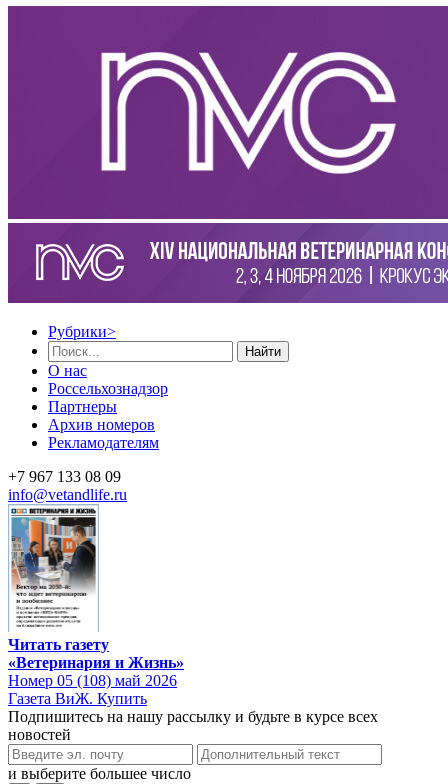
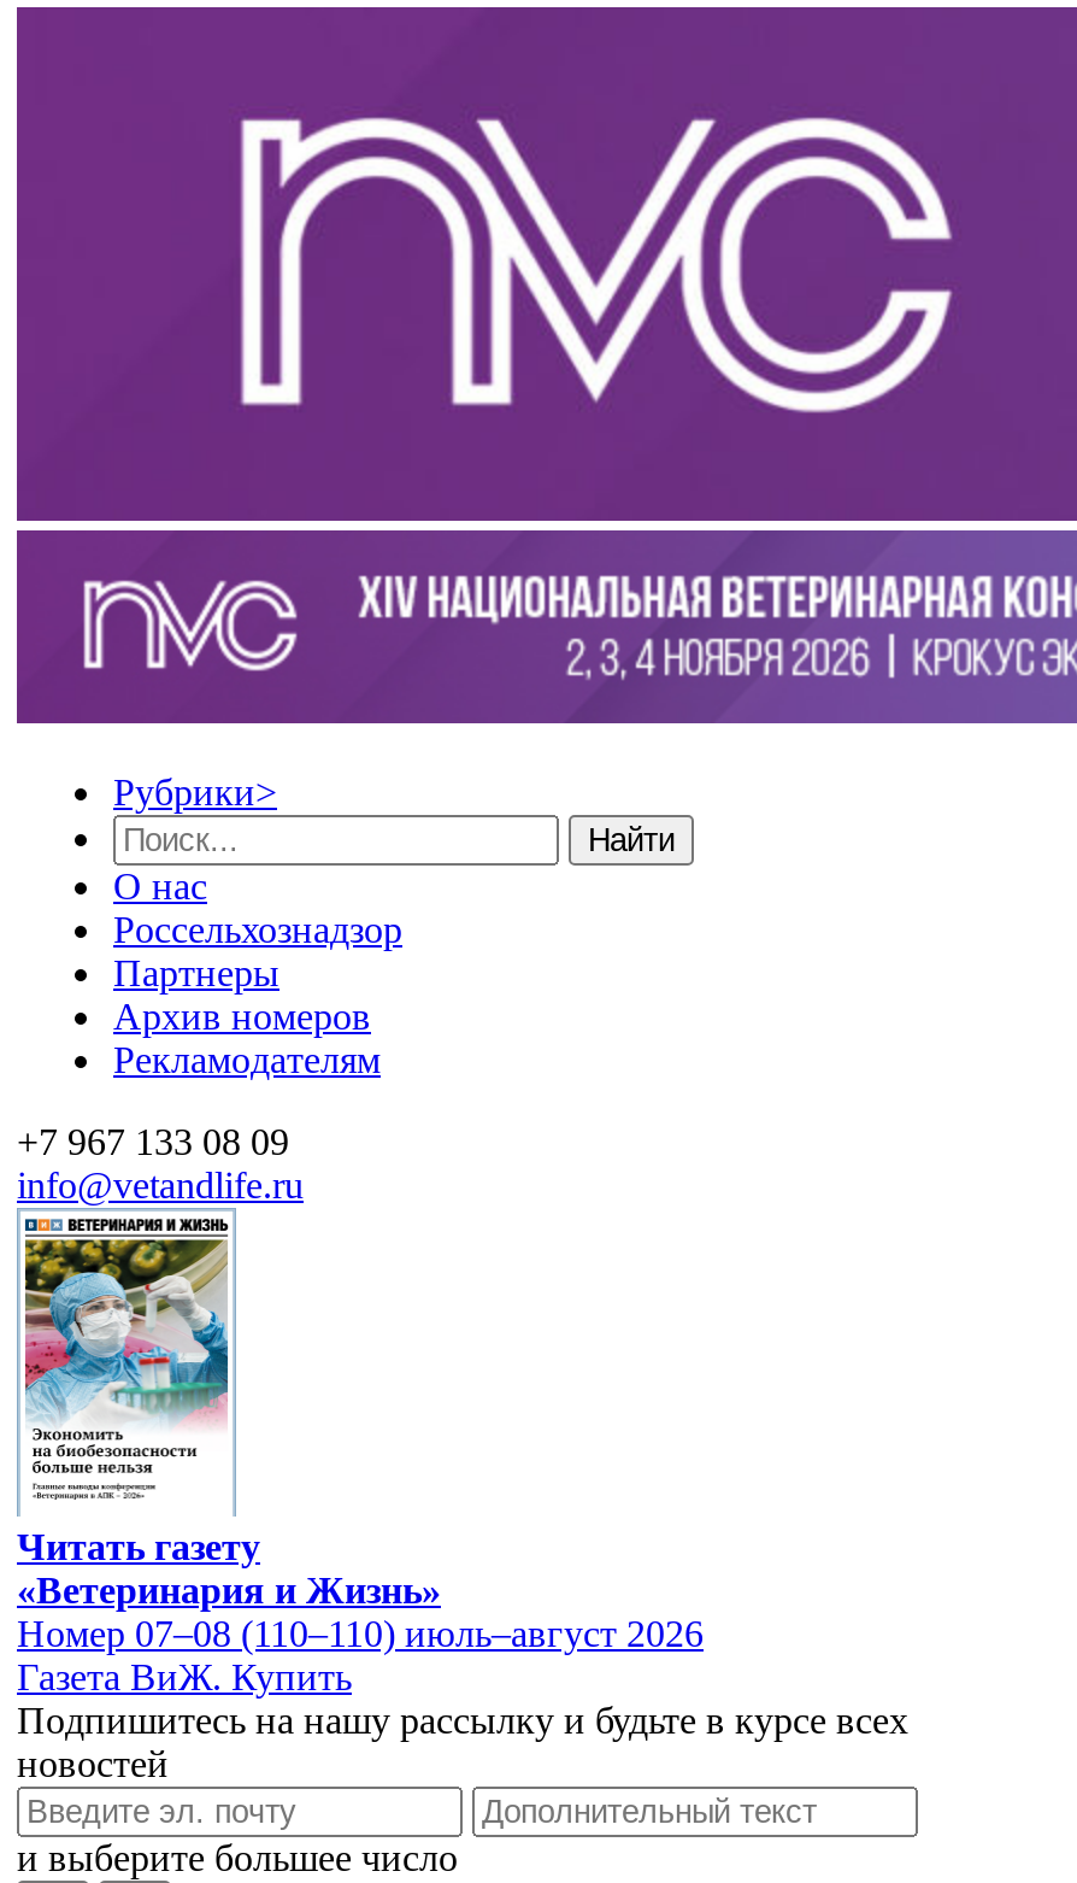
[11,516,97,628] [image] -> [22,1239,229,1504] [image]
[8,672,177,689] Номер 05 (108) май 2026 -> [17,1612,704,1653] Номер 07–08 (110–110) июль–август 2026

